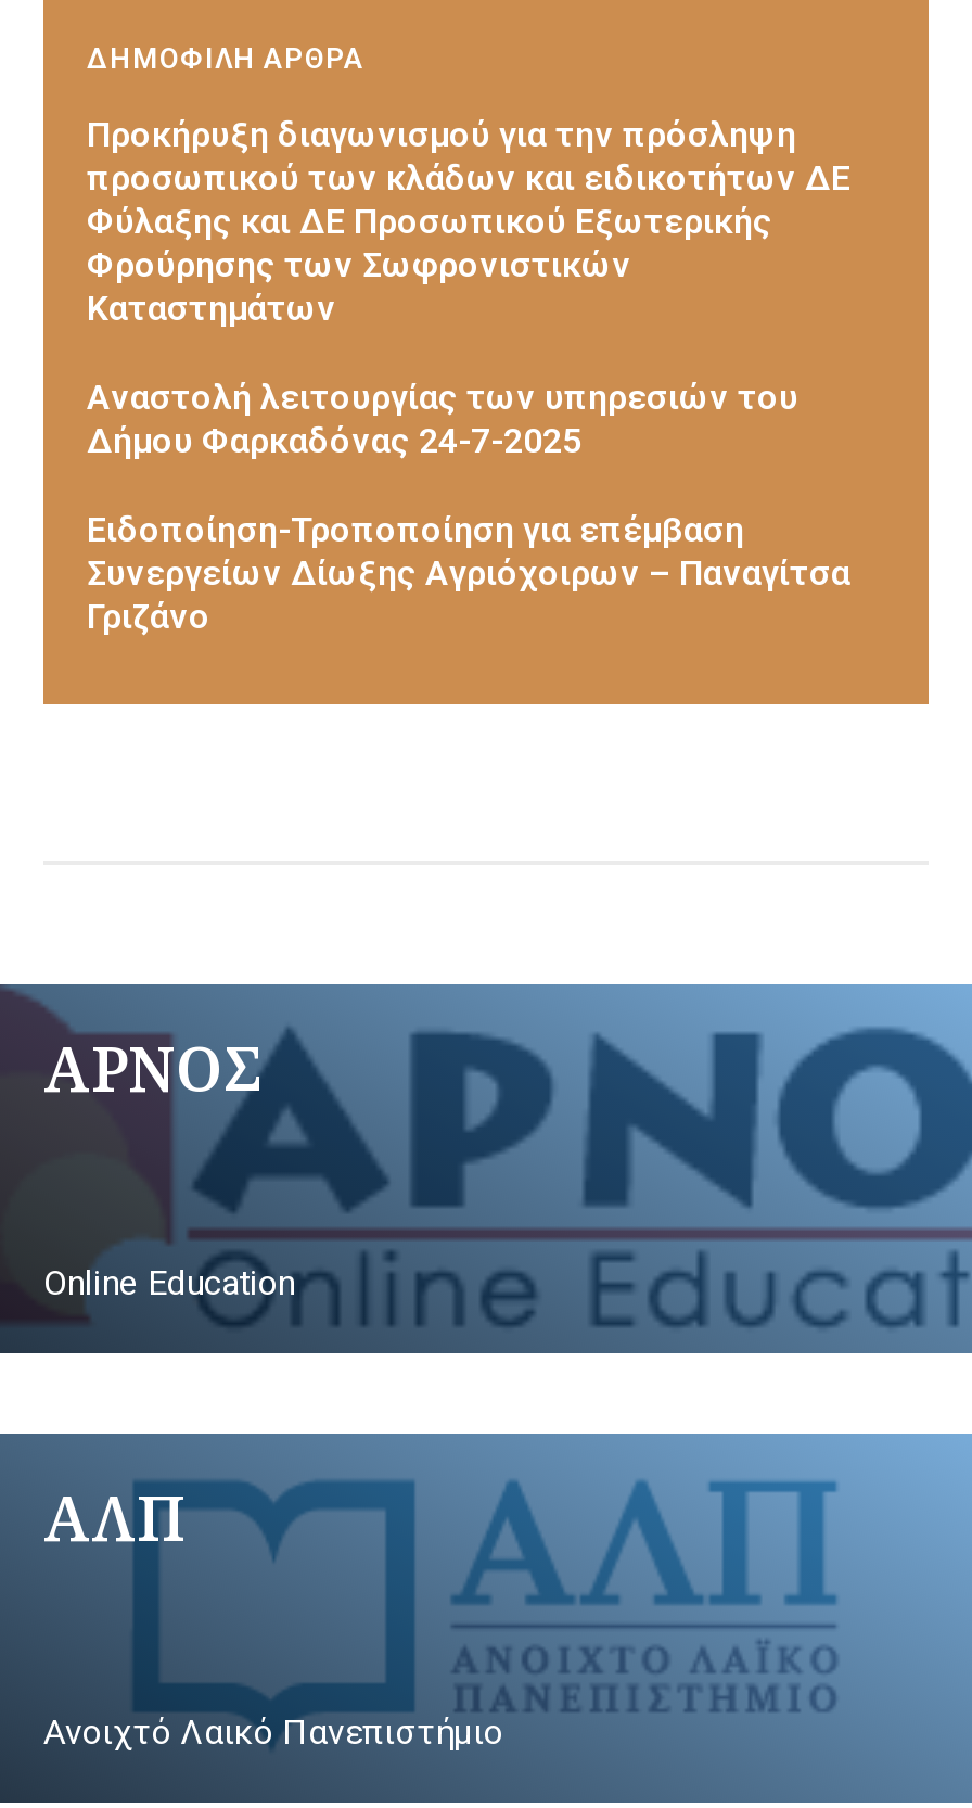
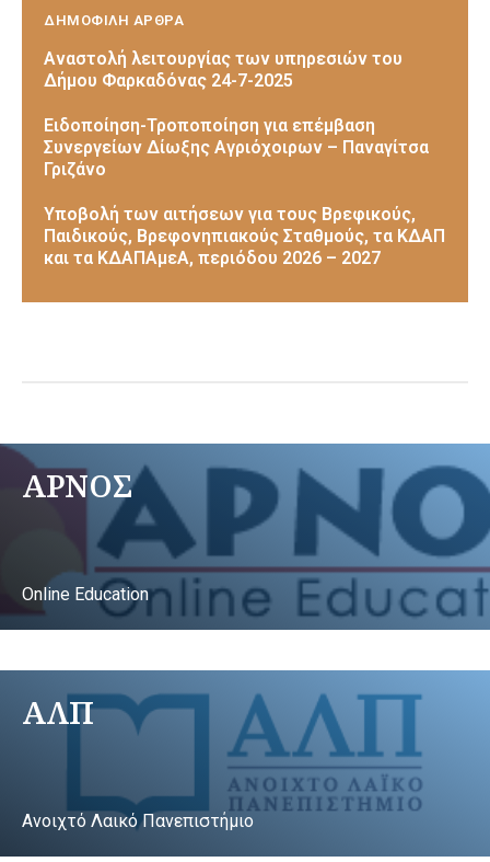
[87,114,850,329] Προκήρυξη διαγωνισμού για την πρόσληψη | προσωπικού των κλάδων και ειδικοτήτων ΔΕ | Φύλαξης και ΔΕ Προσωπικού Εξωτερικής | Φρούρησης των Σωφρονιστικών | Καταστημάτων -> none
moved [87,376,850,637] -> [44,48,429,180]: Αναστολή λειτουργίας των υπηρεσιών του | Δήμου Φαρκαδόνας 24-7-2025 | Ειδοποίηση-Τροποποίηση για επέμβαση | Συνεργείων Δίωξης Αγριόχοιρων – Παναγίτσα | Γριζάνο
none -> [44,204,445,268] Υποβολή των αιτήσεων για τους Βρεφικούς, | Παιδικούς, Βρεφονηπιακούς Σταθμούς, τα ΚΔΑΠ | και τα ΚΔΑΠΑμεΑ, περιόδου 2026 – 2027

